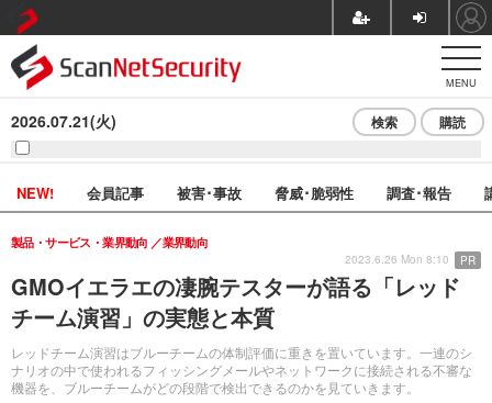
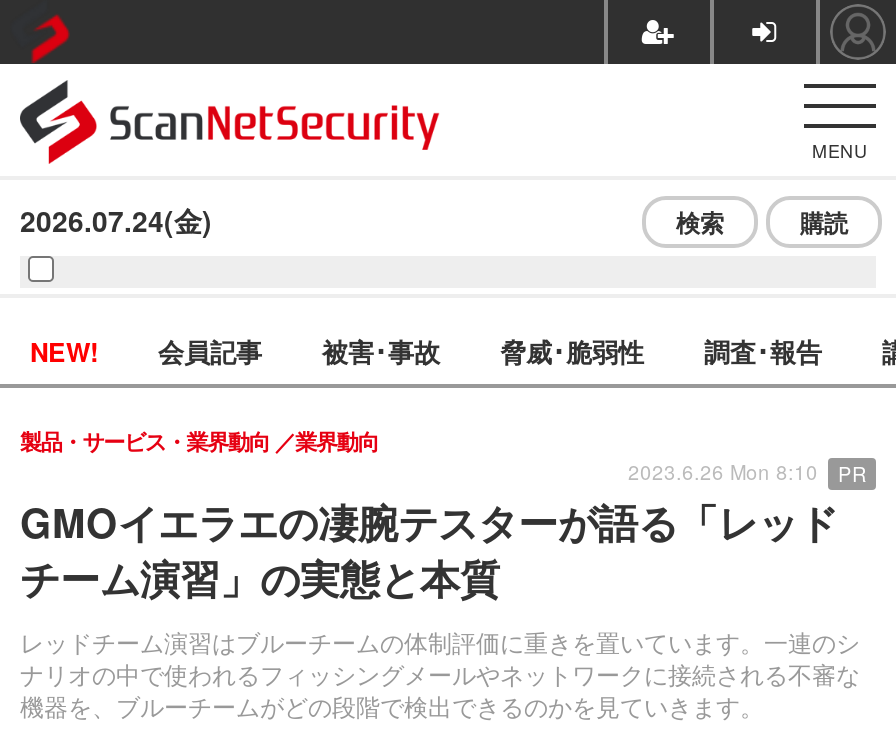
[11,110,116,132] 2026.07.21(火) -> [20,200,212,240] 2026.07.24(金)

